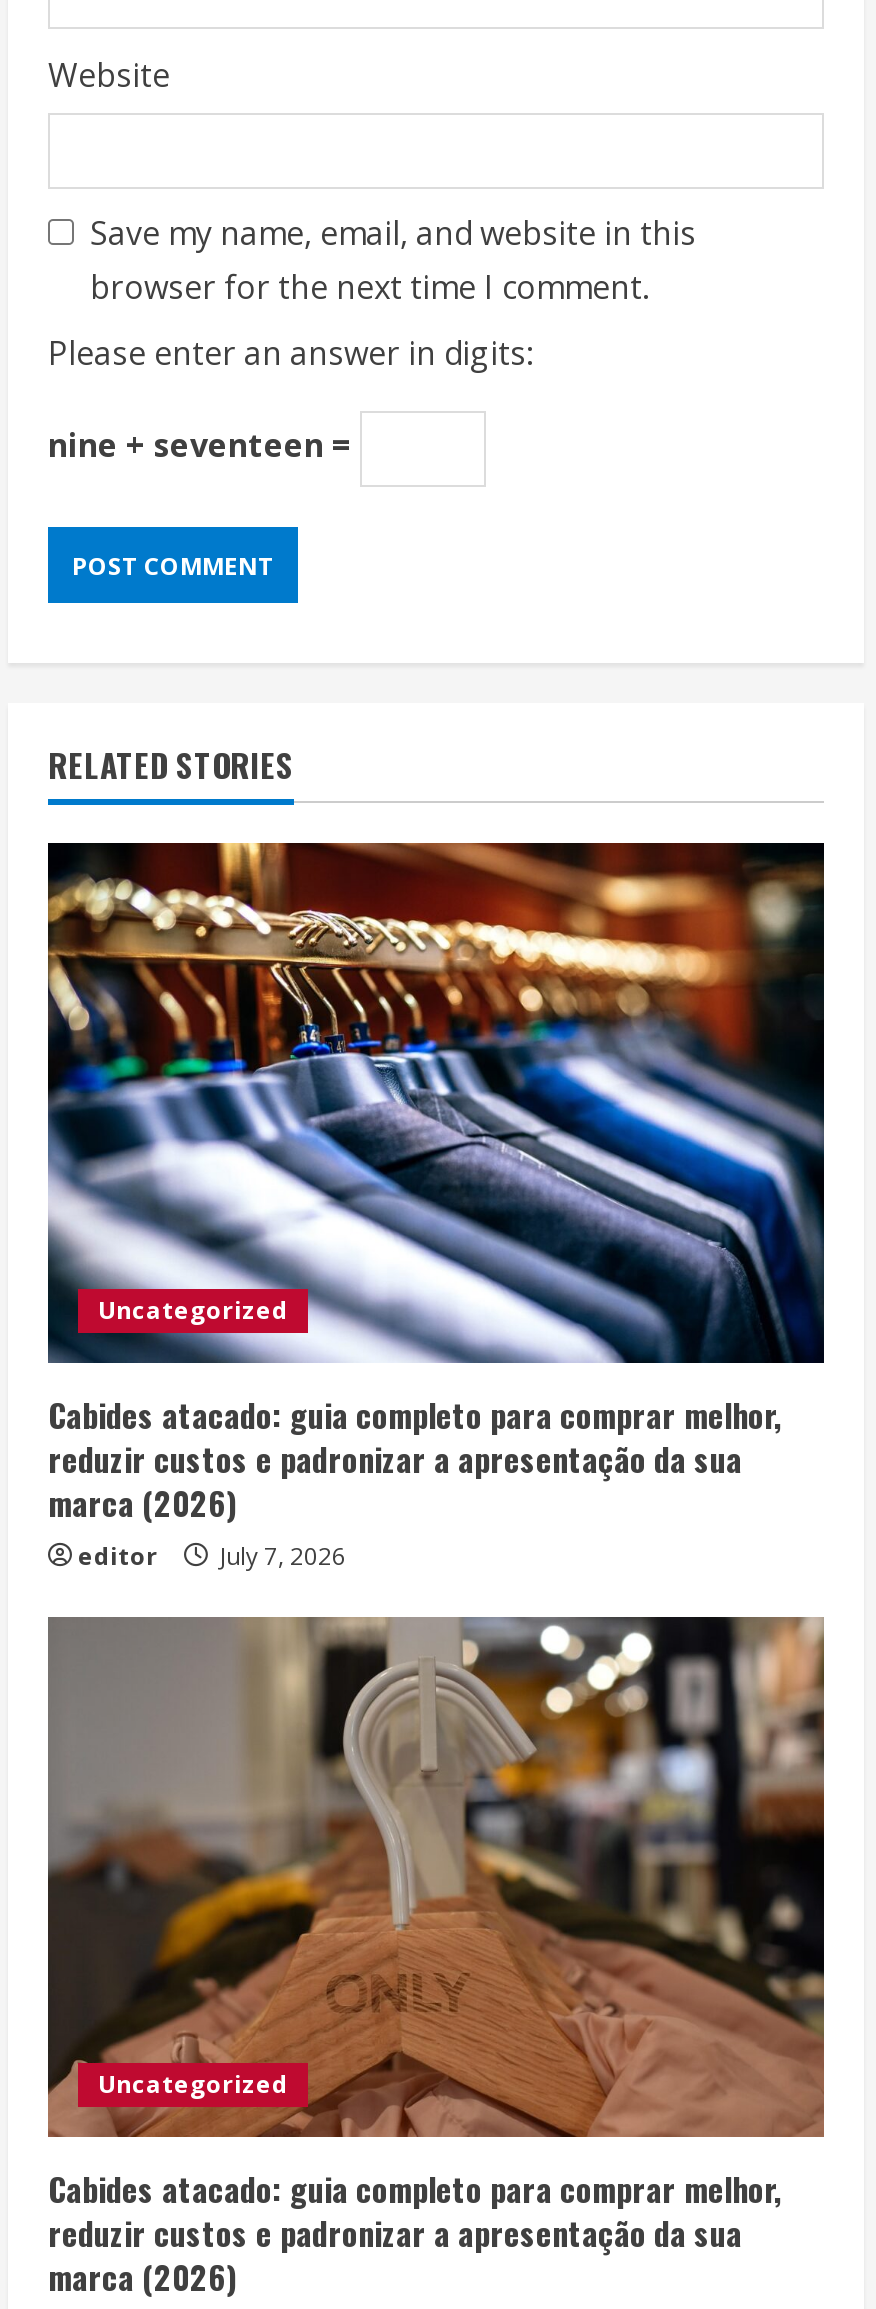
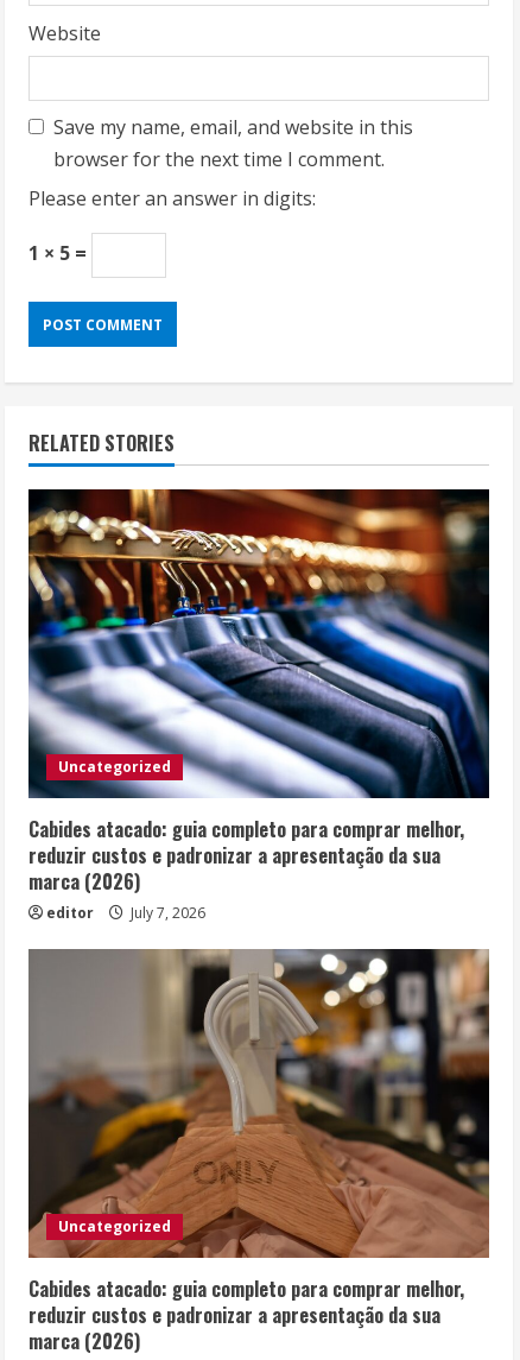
[48,424,360,468] nine + seventeen = -> [28,240,91,266] 1 × 5 =

